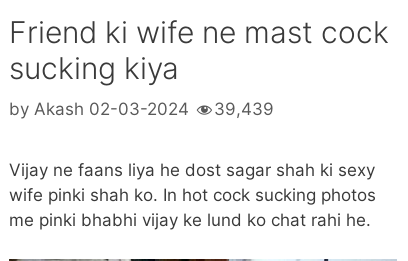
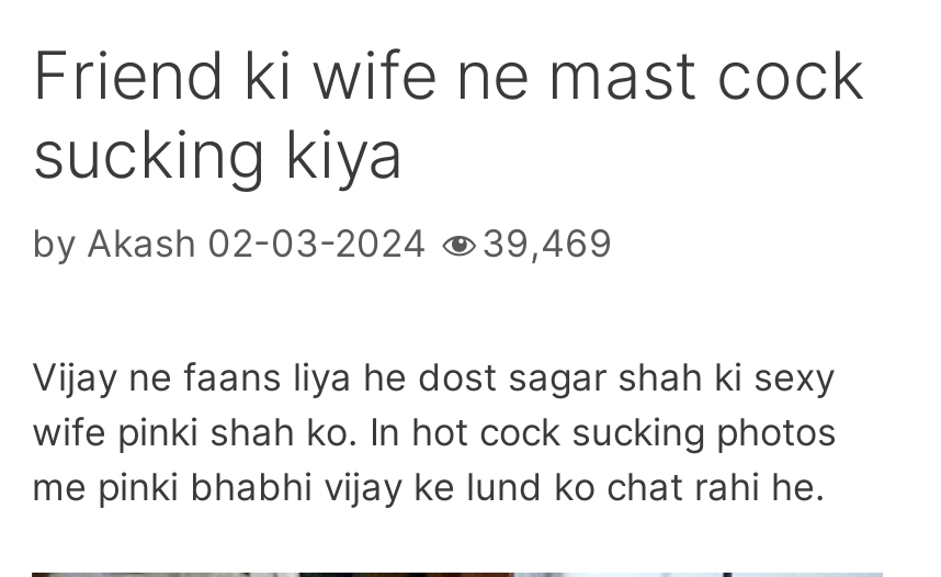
[9,99,274,119] by Akash 02-03-2024 39,439 -> [32,222,613,266] by Akash 02-03-2024 39,469

